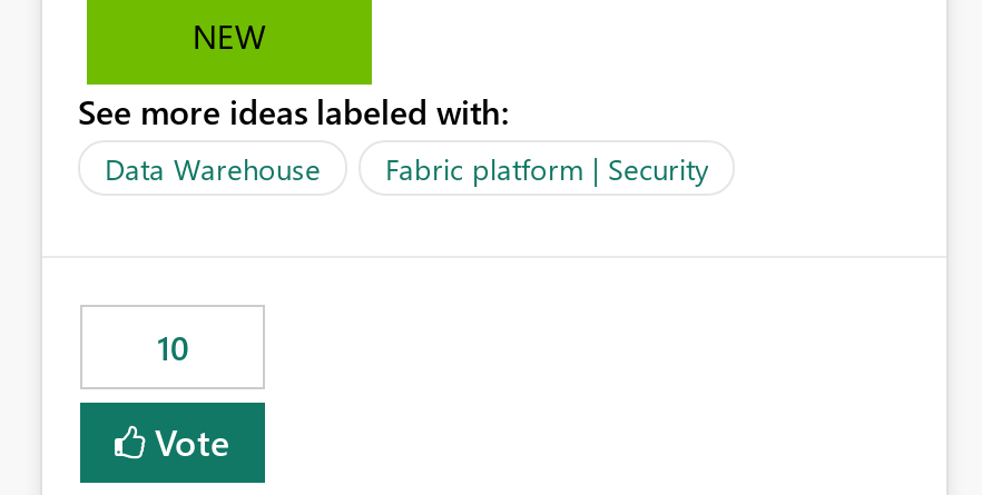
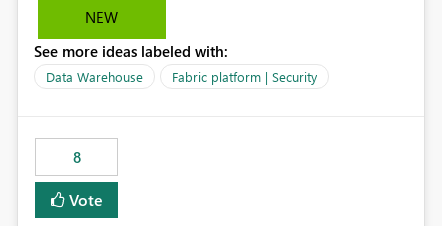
[157,326,188,370] 10 -> [72,147,80,167] 8

